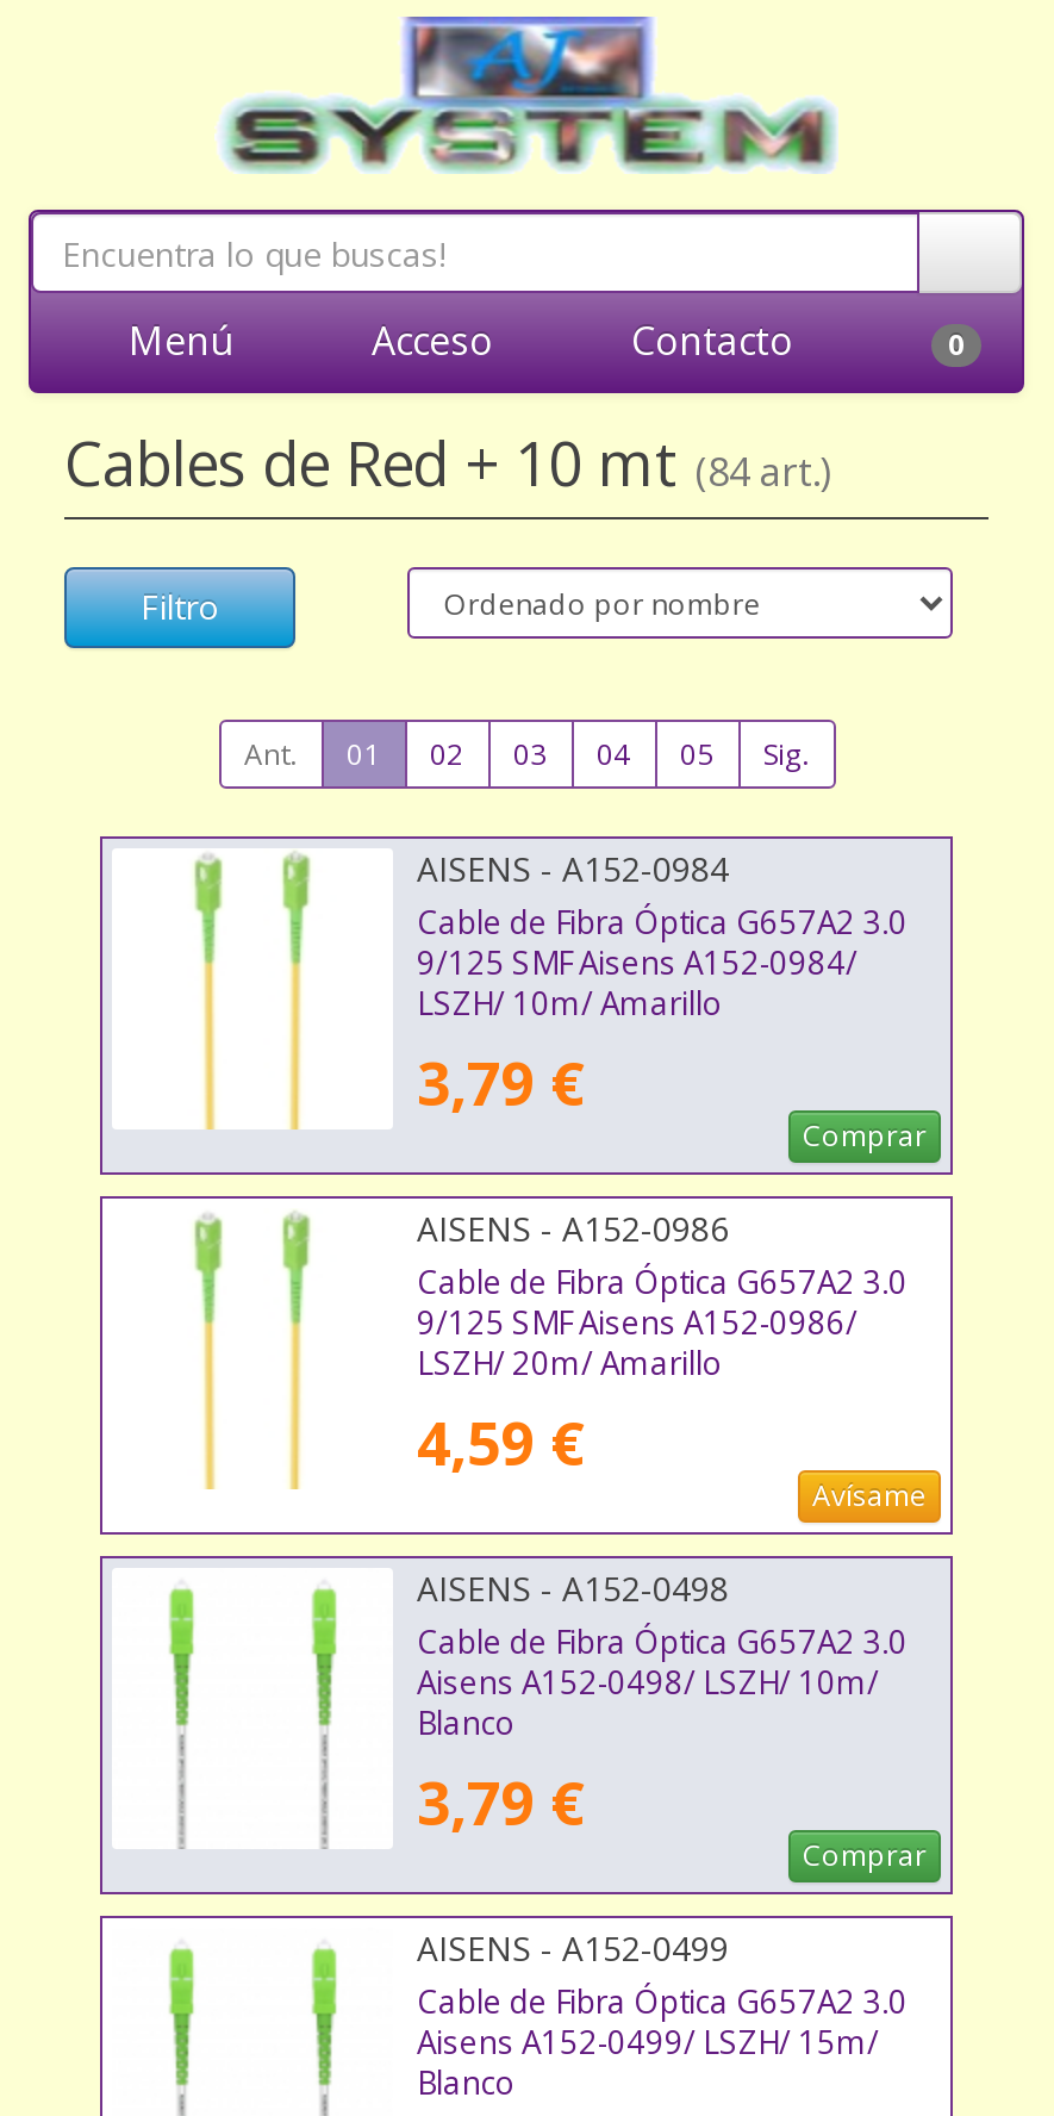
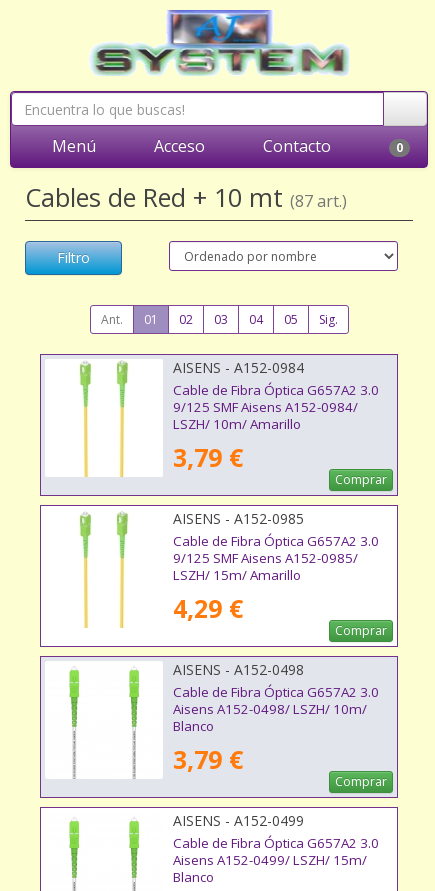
[64,422,831,503] Cables de Red + 10 mt (84 art.) -> [25,180,347,214] Cables de Red + 10 mt (87 art.)
[417,1206,729,1251] AISENS - A152-0986 -> [173,509,304,528] AISENS - A152-0985
[417,1302,927,1516] 9/125 SMF Aisens A152-0986/ | LSZH/ 20m/ Amarillo | 4,59 € | Avísame -> [173,549,387,639] 9/125 SMF Aisens A152-0985/ | LSZH/ 15m/ Amarillo | 4,29 € | Comprar

